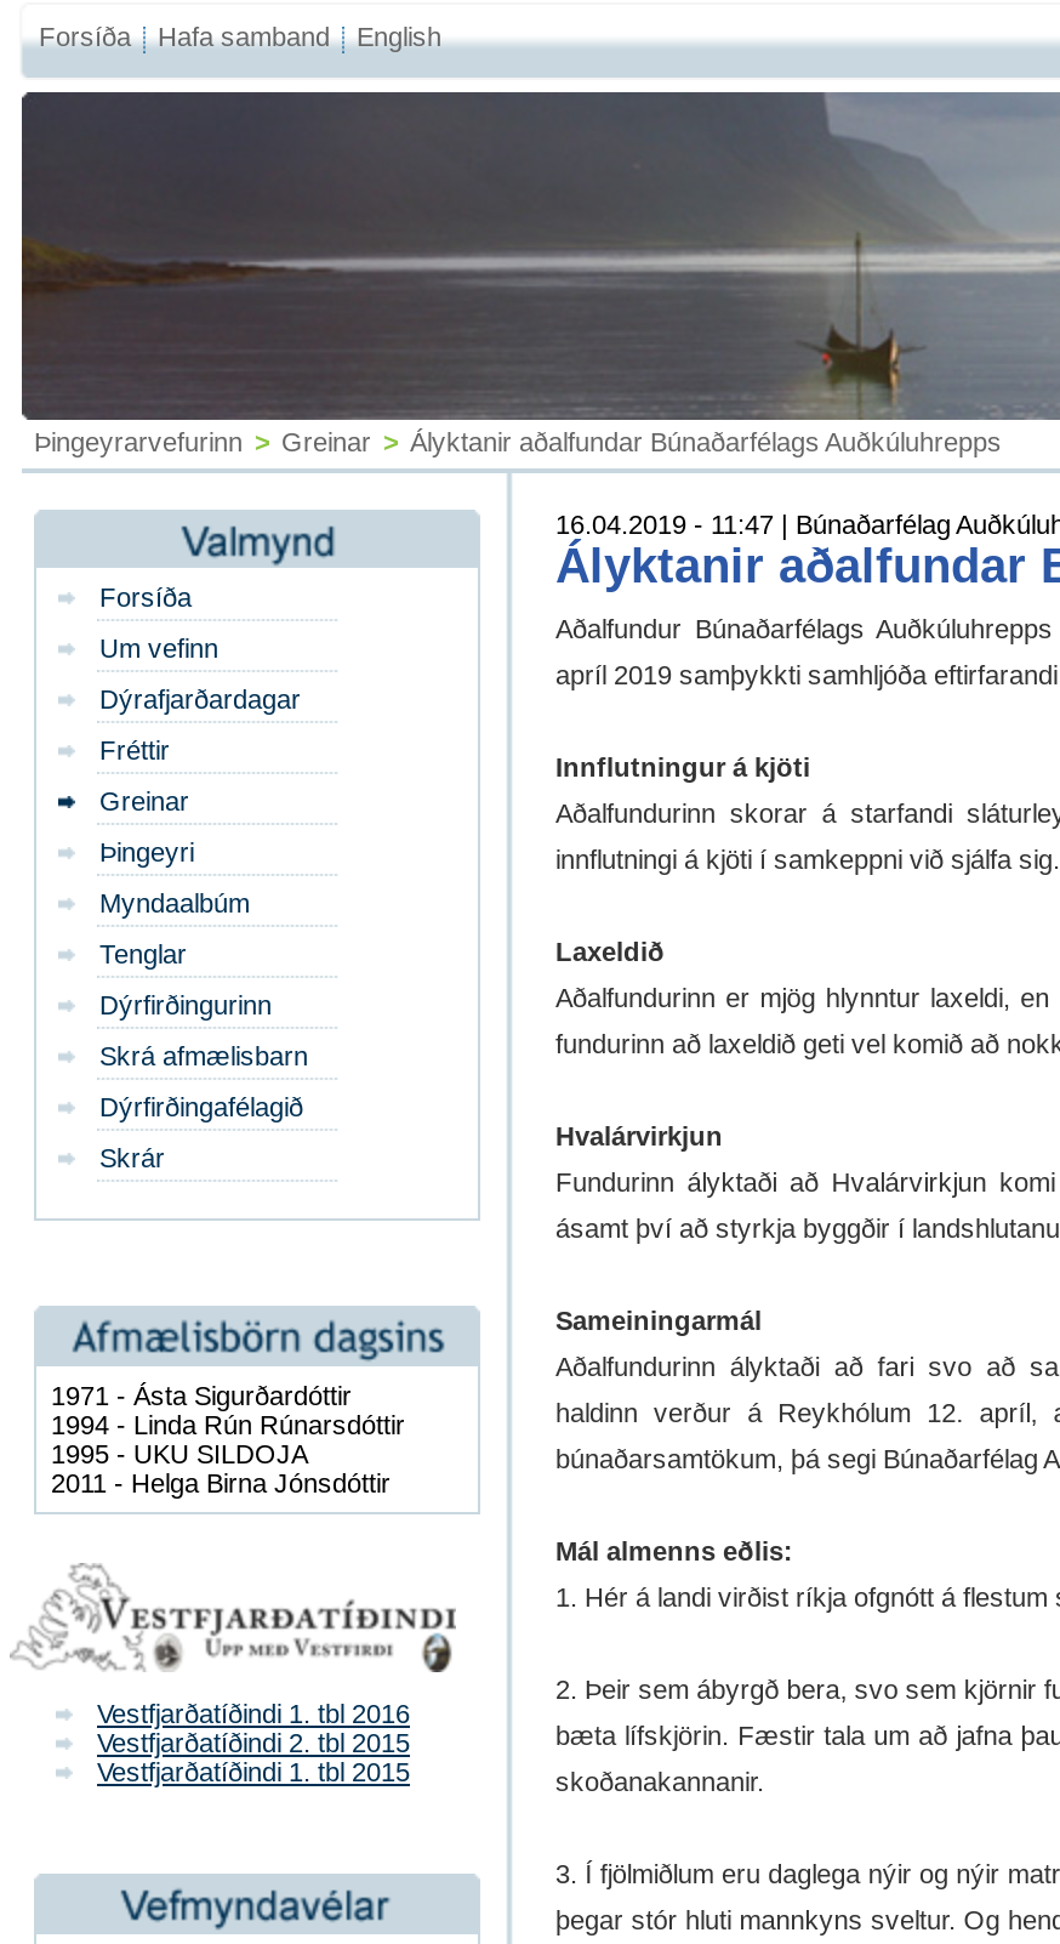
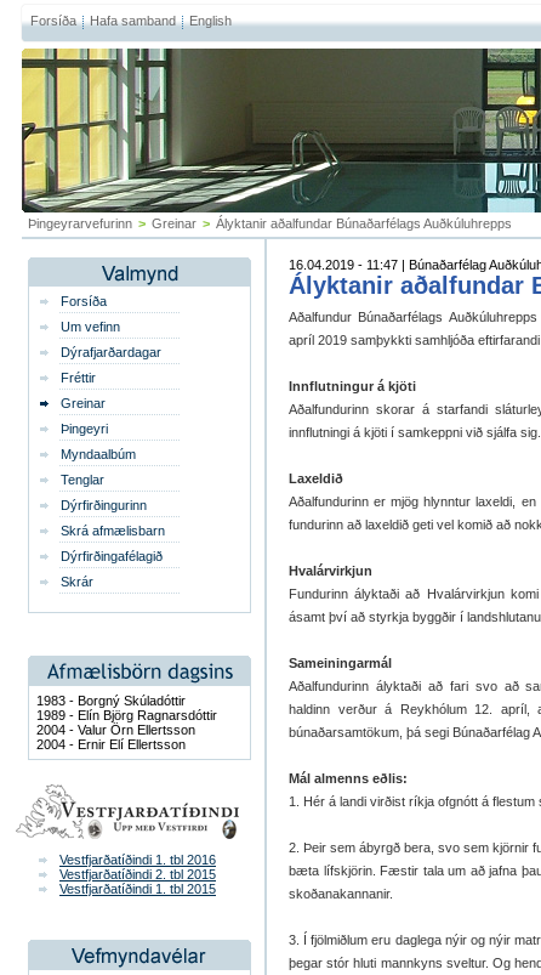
[19,90,1053,422] [image] -> [21,47,537,212] [image]
[51,1381,405,1497] 1971 - Ásta Sigurðardóttir | 1994 - Linda Rún Rúnarsdóttir | 1995 - UKU SILDOJA | 2011 - Helga Birna Jónsdóttir -> [36,693,217,752] 1983 - Borgný Skúladóttir | 1989 - Elín Björg Ragnarsdóttir | 2004 - Valur Örn Ellertsson | 2004 - Ernir Elí Ellertsson

